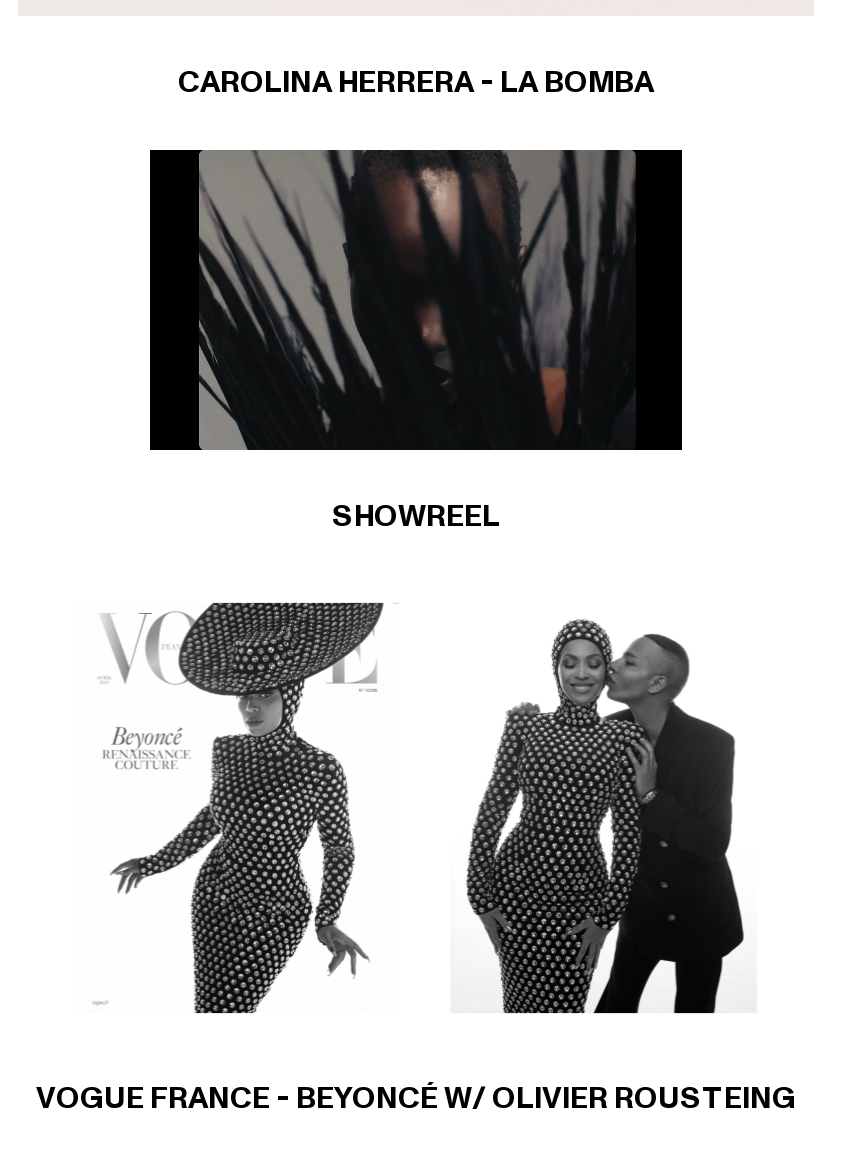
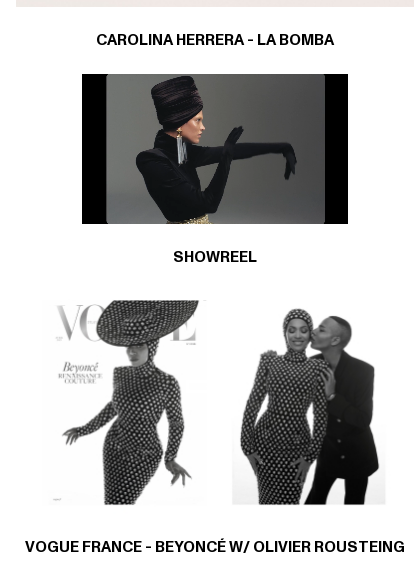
[200,152,634,452] [image] -> [106,74,325,225] [image]

